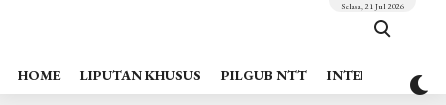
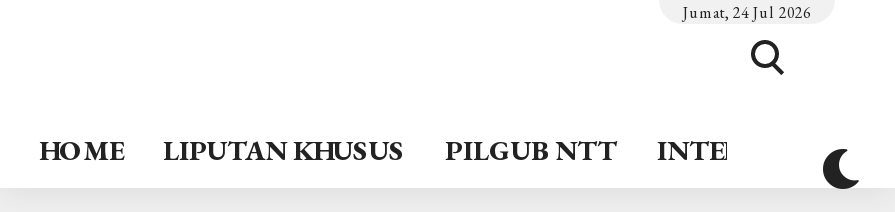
[341,1,404,11] Selasa, 21 Jul 2026 -> [683,2,811,22] Jumat, 24 Jul 2026

